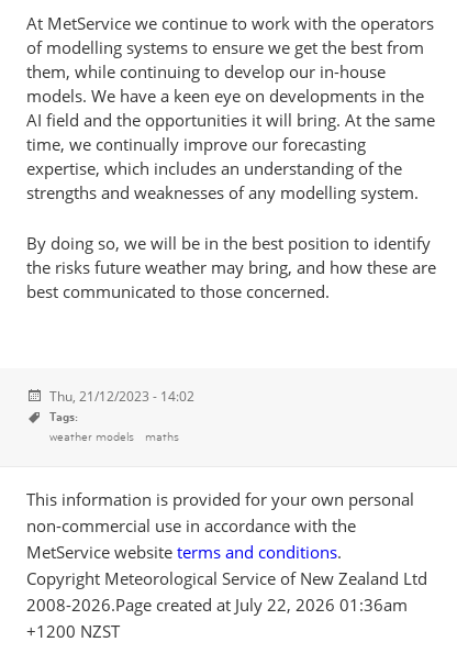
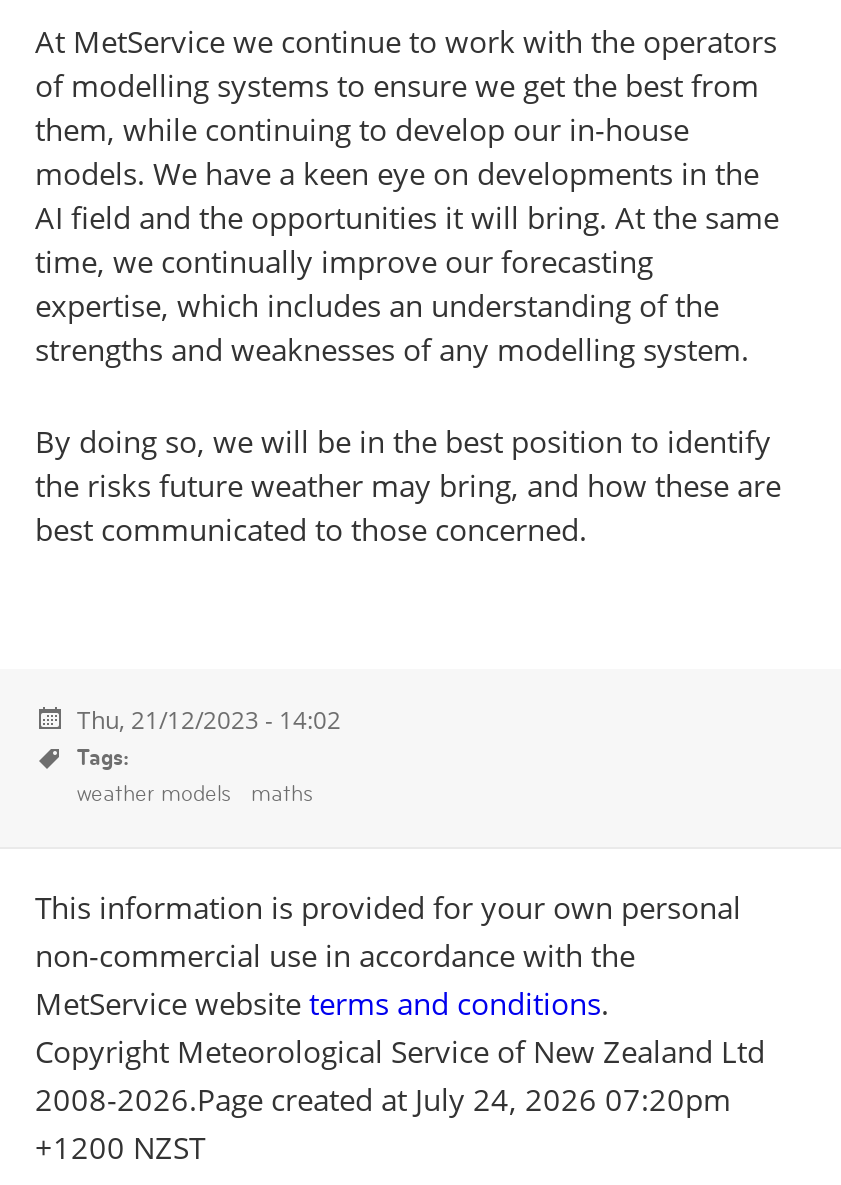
[27,594,408,616] 2008-2026.Page created at July 22, 2026 01:36am -> [35,1080,731,1120] 2008-2026.Page created at July 24, 2026 07:20pm

